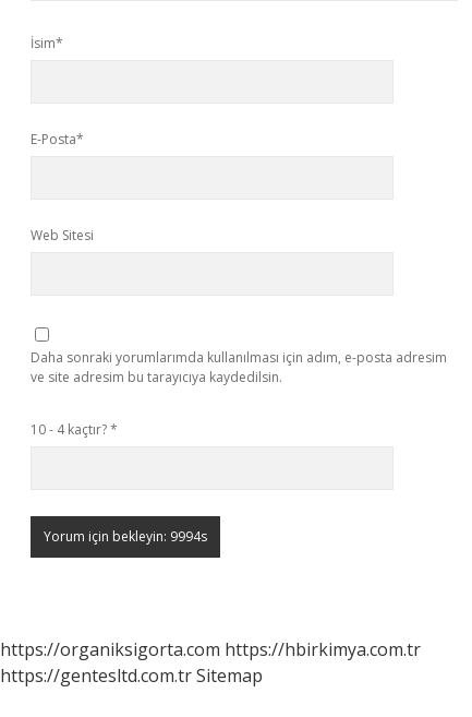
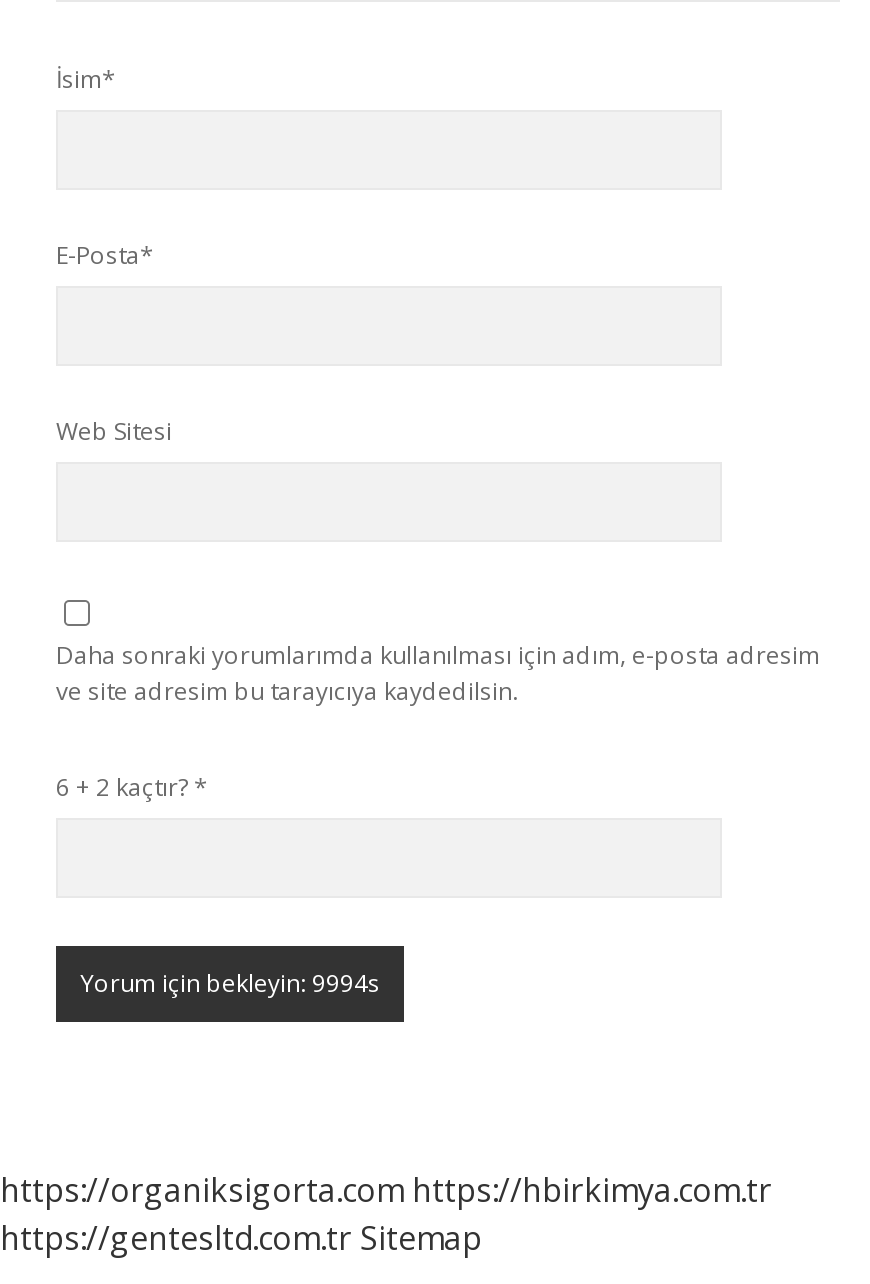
[31,420,118,439] 10 - 4 kaçtır? * -> [56,770,208,804] 6 + 2 kaçtır? *

